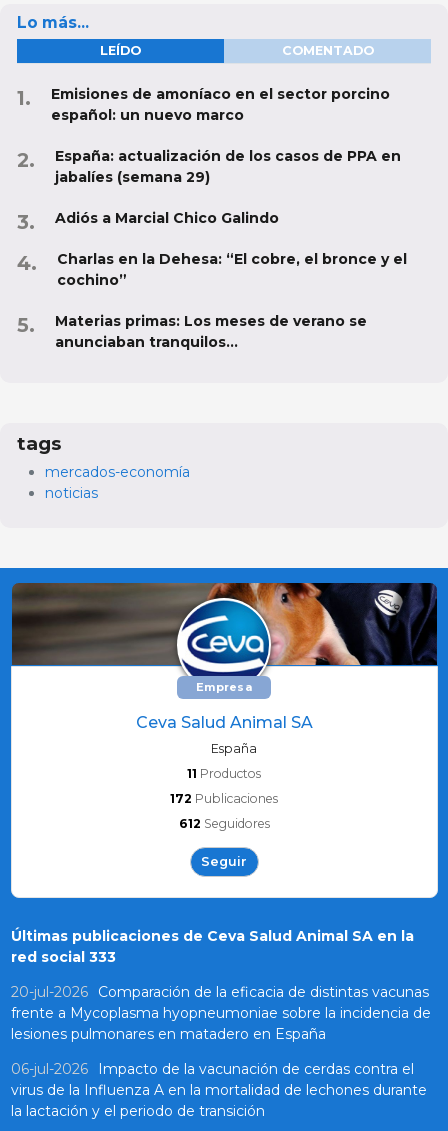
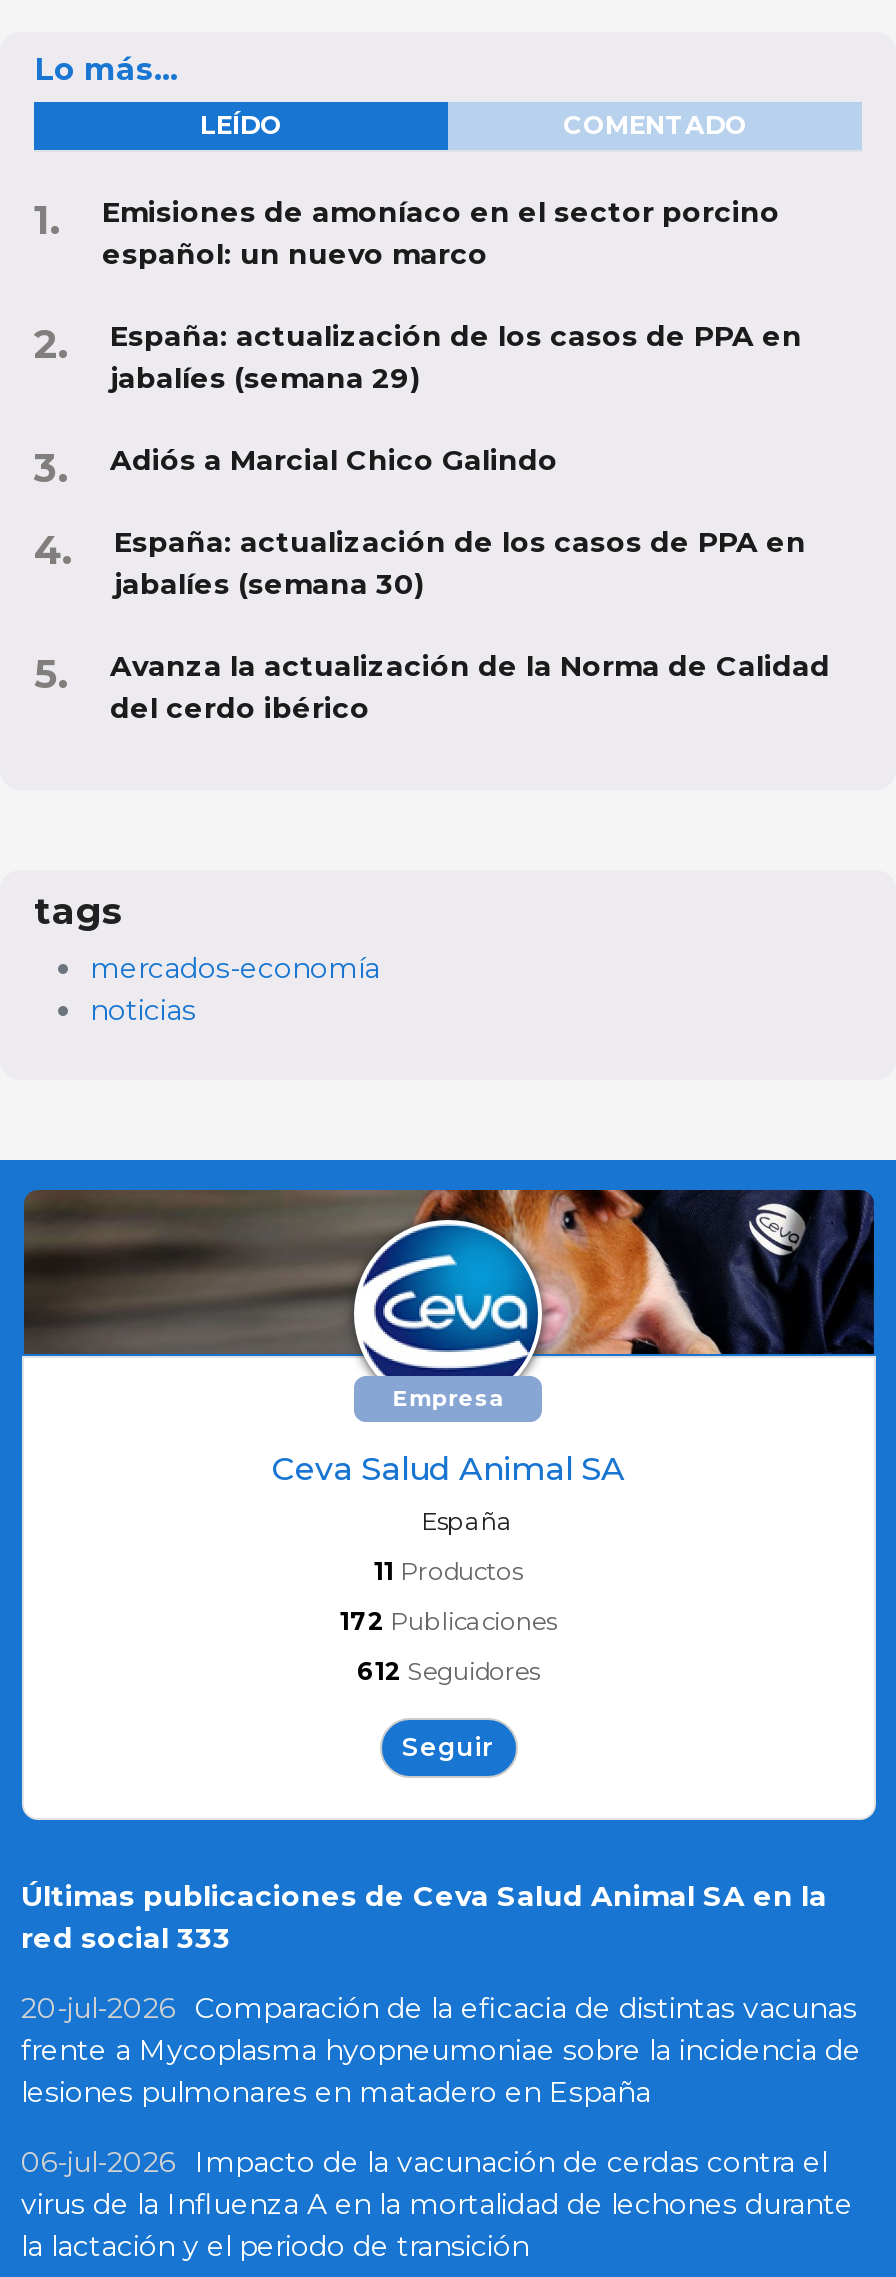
[57,250,407,289] Charlas en la Dehesa: “El cobre, el bronce y el | cochino” -> [114,524,806,602] España: actualización de los casos de PPA en | jabalíes (semana 30)
[55,312,367,351] Materias primas: Los meses de verano se | anunciaban tranquilos... -> [110,648,830,726] Avanza la actualización de la Norma de Calidad | del cerdo ibérico

